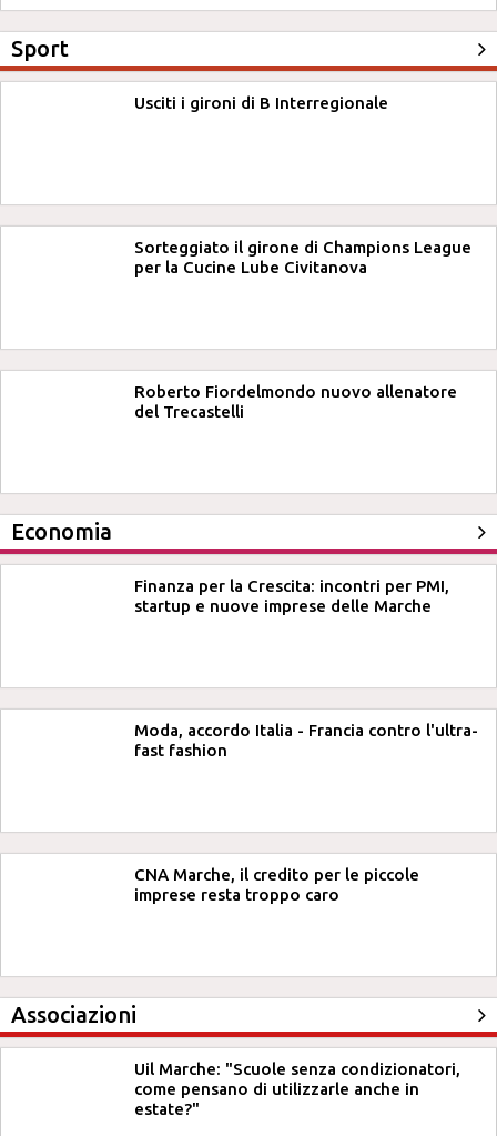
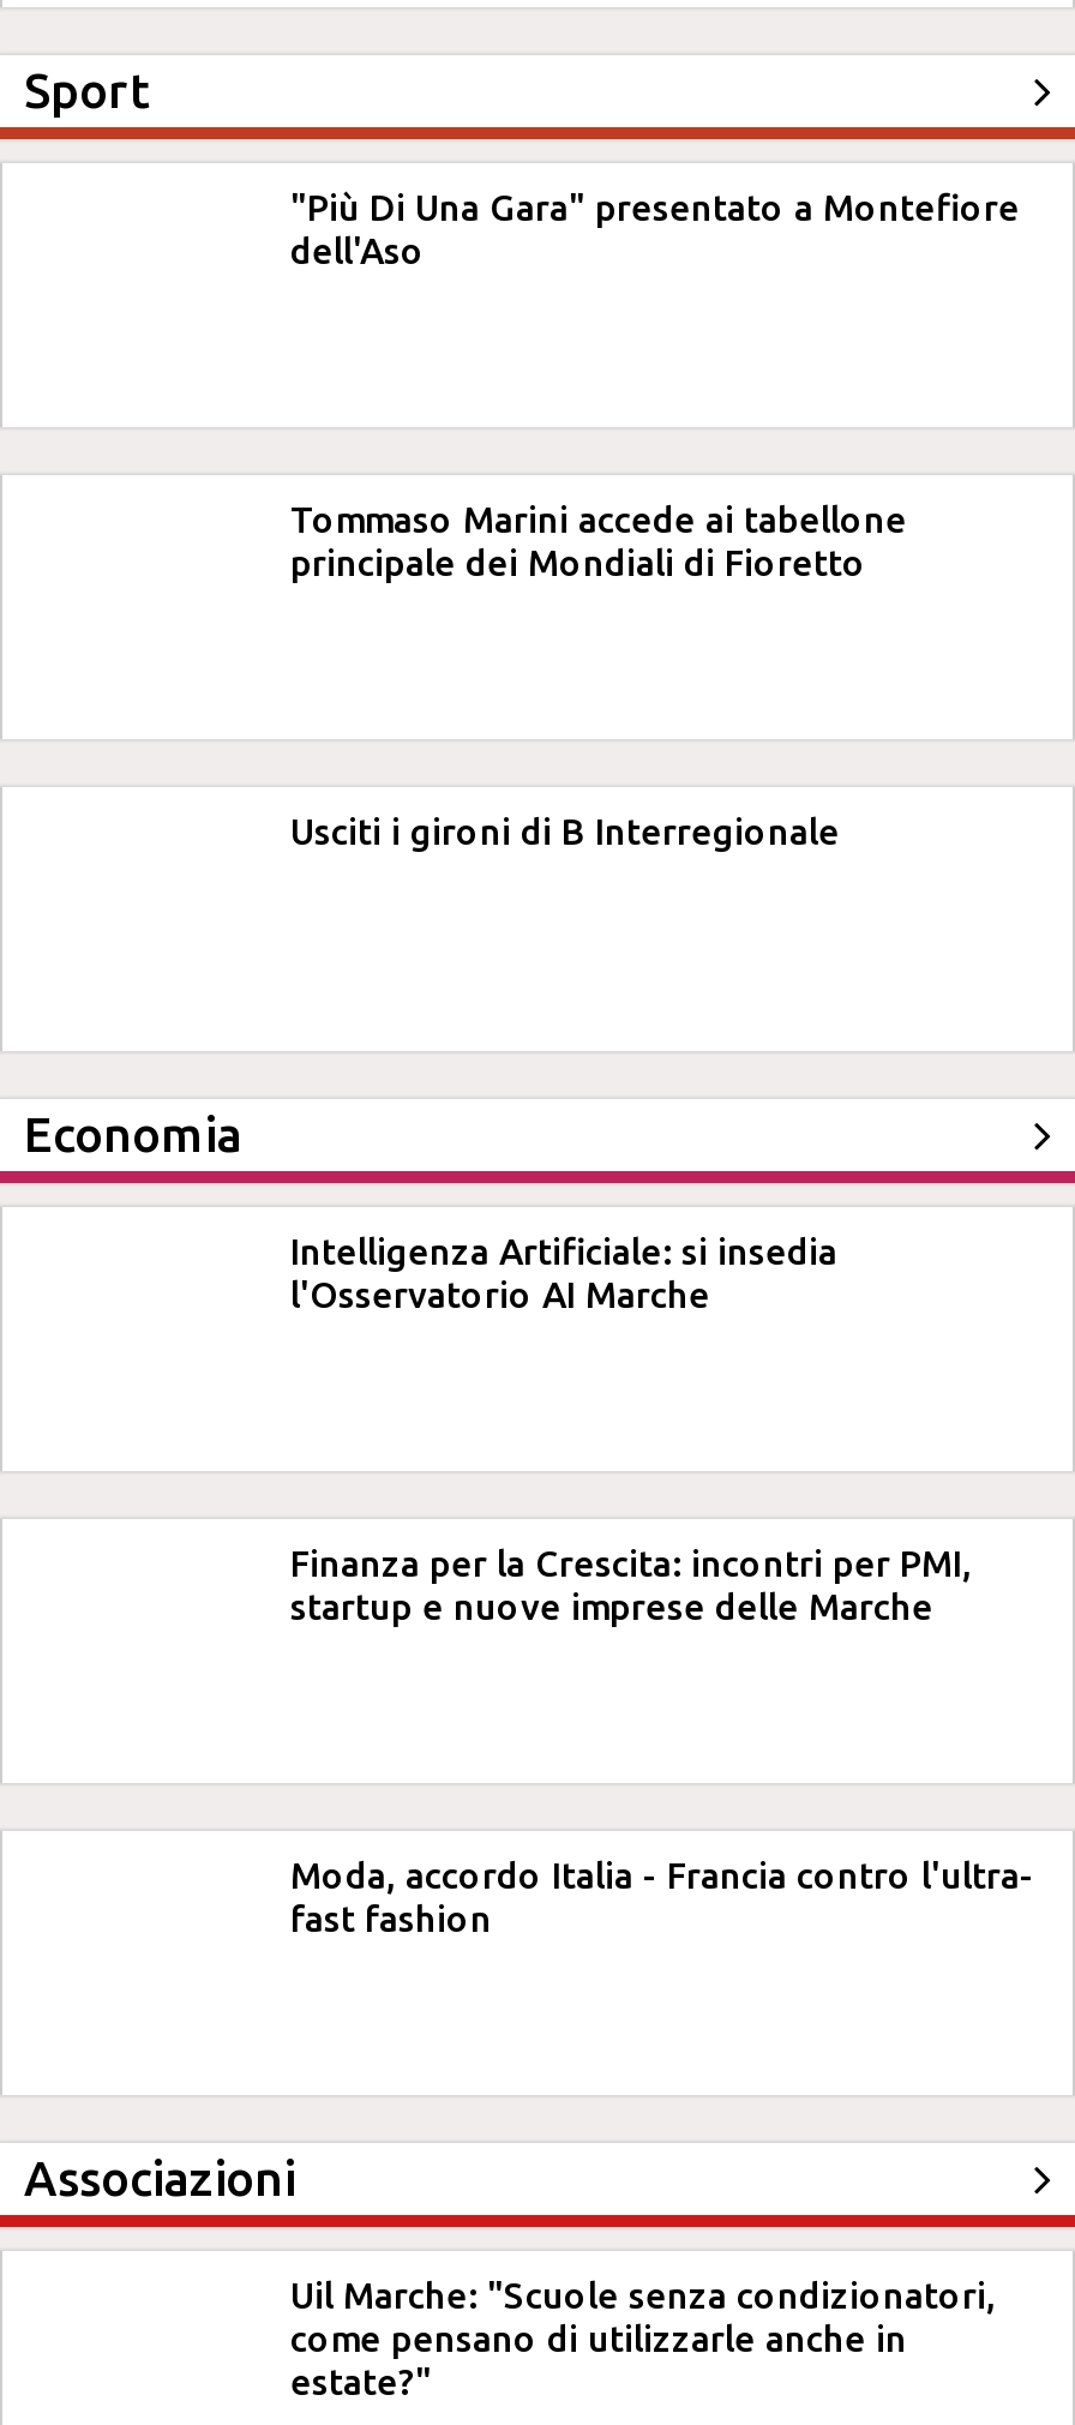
none -> [290,187,1020,271] "Più Di Una Gara" presentato a Montefiore | dell'Aso
none -> [290,499,907,583] Tommaso Marini accede ai tabellone | principale dei Mondiali di Fioretto
moved [134,93,388,112] -> [290,811,840,852]: Usciti i gironi di B Interregionale
[134,238,471,277] Sorteggiato il girone di Champions League | per la Cucine Lube Civitanova -> none
[134,382,457,421] Roberto Fiordelmondo nuovo allenatore | del Trecastelli -> none
none -> [290,1231,837,1315] Intelligenza Artificiale: si insedia | l'Osservatorio AI Marche
moved [134,576,478,760] -> [290,1543,1034,1939]: Finanza per la Crescita: incontri per PMI, | startup e nuove imprese delle Marche | Moda, accordo Italia - Francia contro l'ultra- | fast fashion
[134,865,419,904] CNA Marche, il credito per le piccole | imprese resta troppo caro -> none

